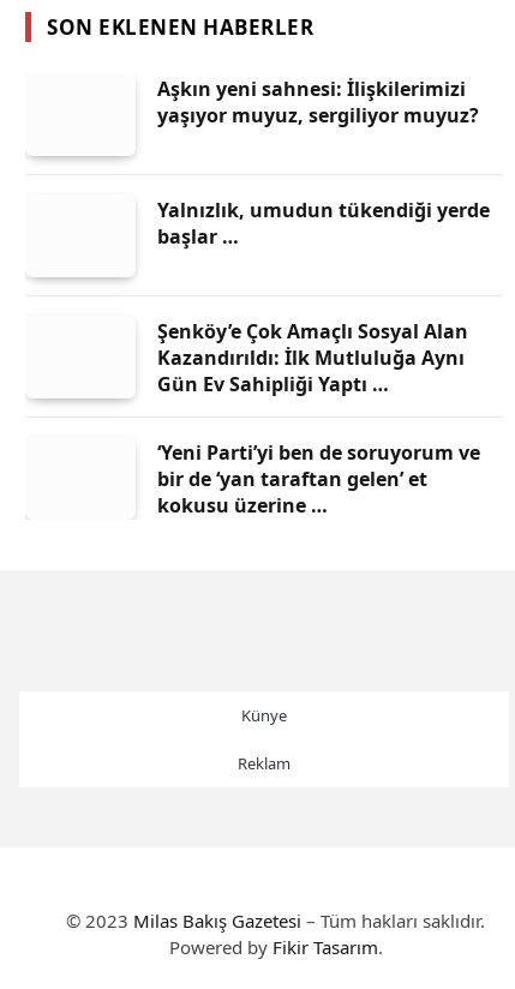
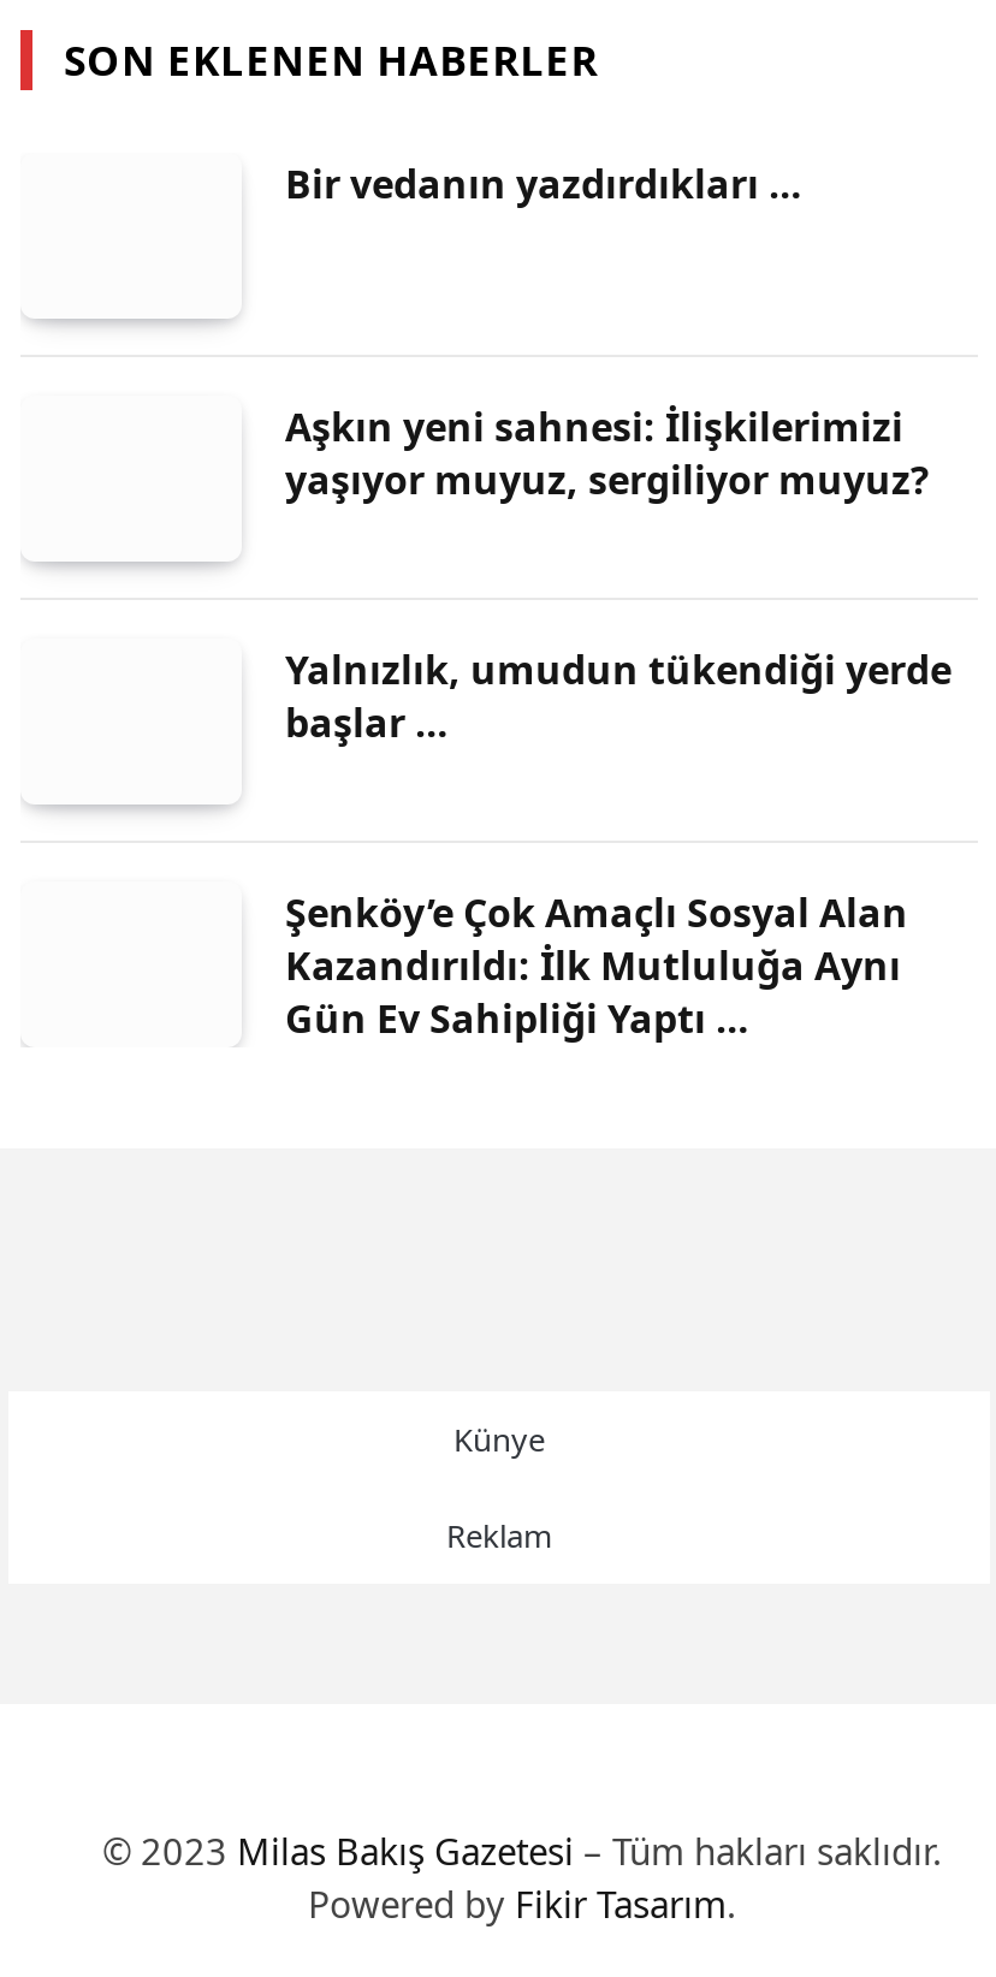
none -> [285,157,802,210] Bir vedanın yazdırdıkları …
moved [157,76,490,398] -> [285,400,951,1044]: Aşkın yeni sahnesi: İlişkilerimizi | yaşıyor muyuz, sergiliyor muyuz? | Yalnızlık, umudun tükendiği yerde | başlar … | Şenköy’e Çok Amaçlı Sosyal Alan | Kazandırıldı: İlk Mutluluğa Aynı | Gün Ev Sahipliği Yaptı …
[157,440,480,519] ‘Yeni Parti’yi ben de soruyorum ve | bir de ‘yan taraftan gelen’ et | kokusu üzerine … -> none

